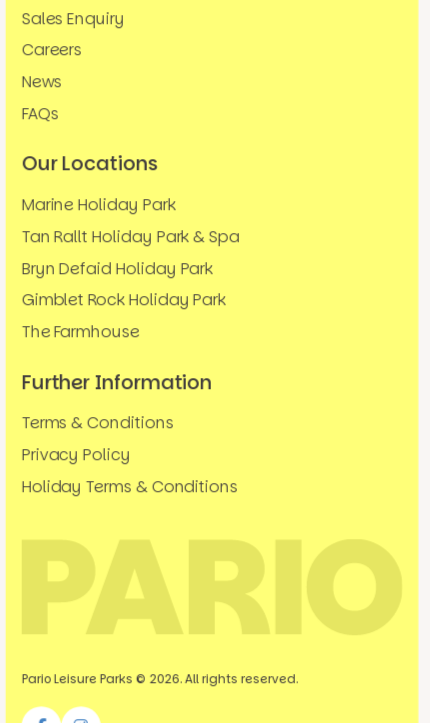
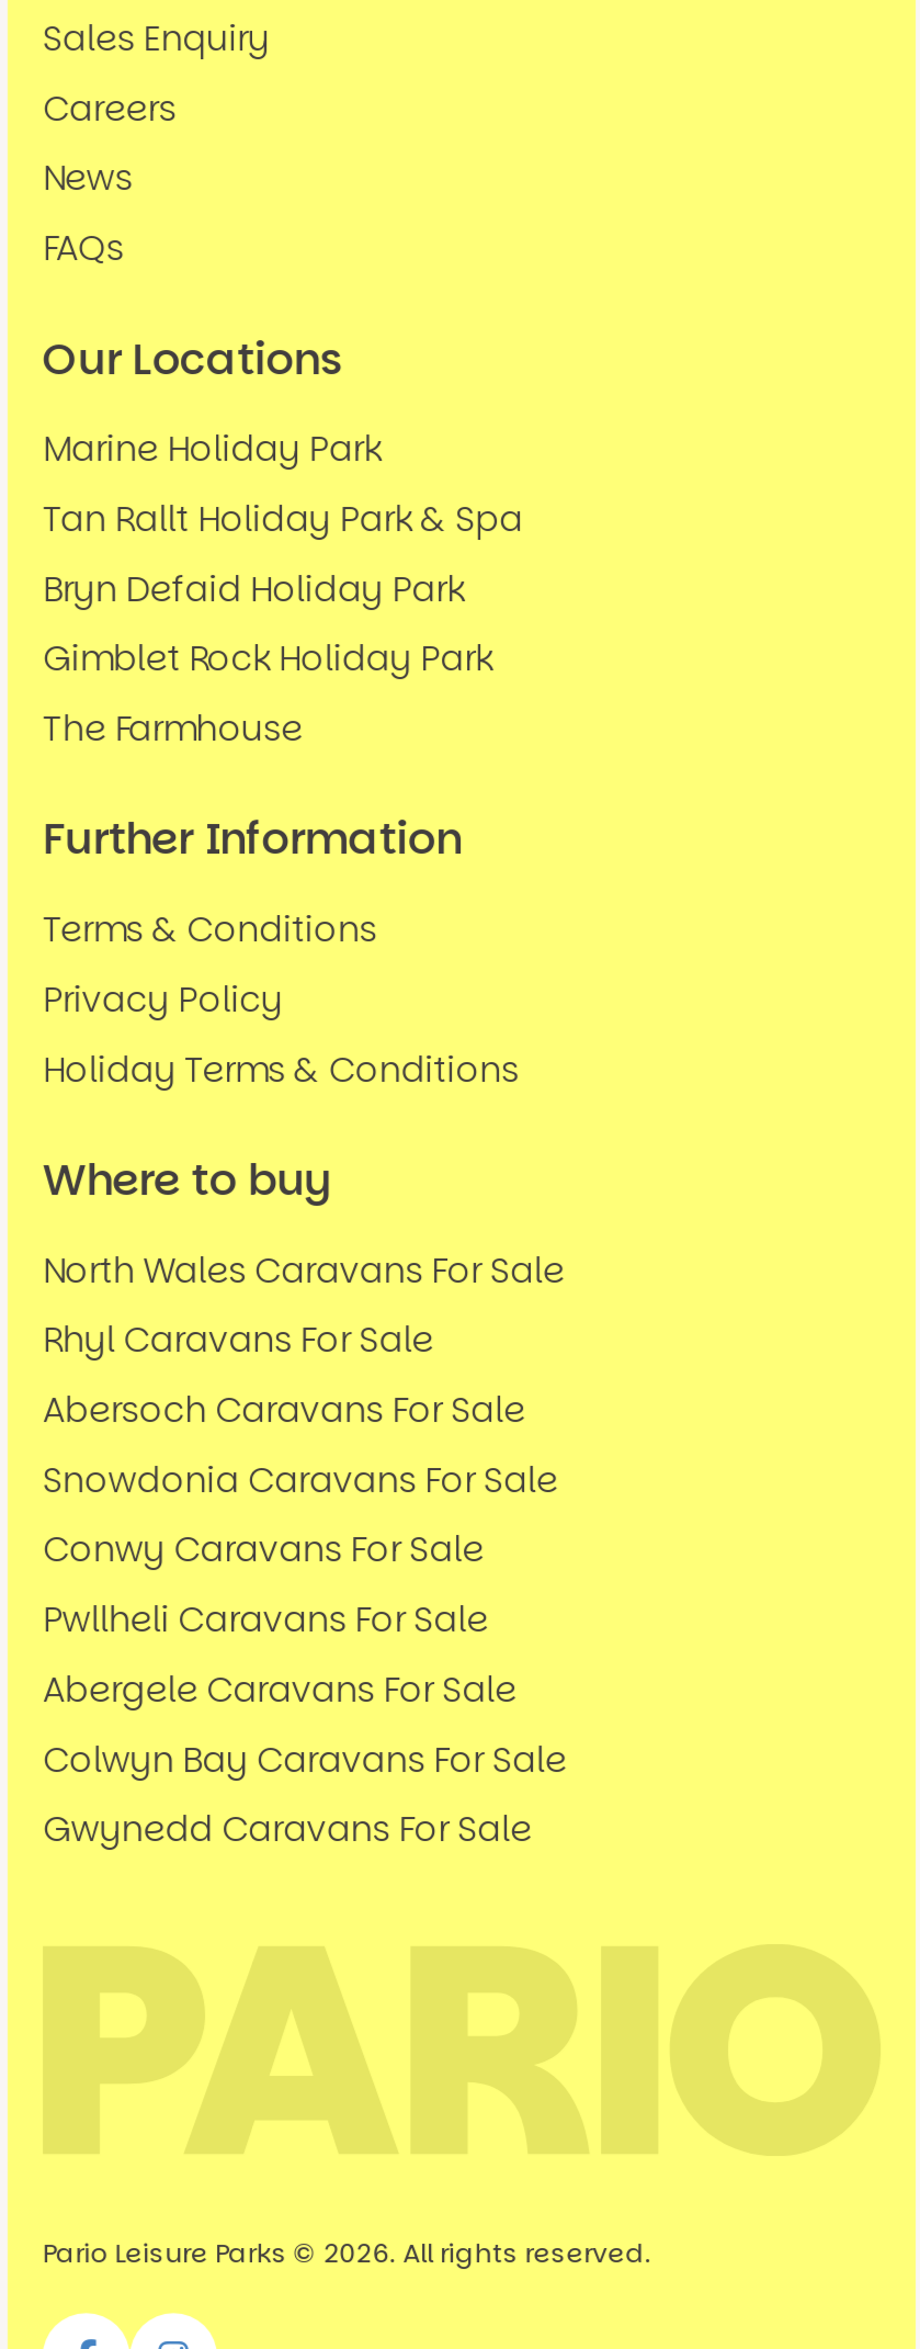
none -> [43,1149,566,1854] Where to buy | North Wales Caravans For Sale | Rhyl Caravans For Sale | Abersoch Caravans For Sale | Snowdonia Caravans For Sale | Conwy Caravans For Sale | Pwllheli Caravans For Sale | Abergele Caravans For Sale | Colwyn Bay Caravans For Sale | Gwynedd Caravans For Sale

